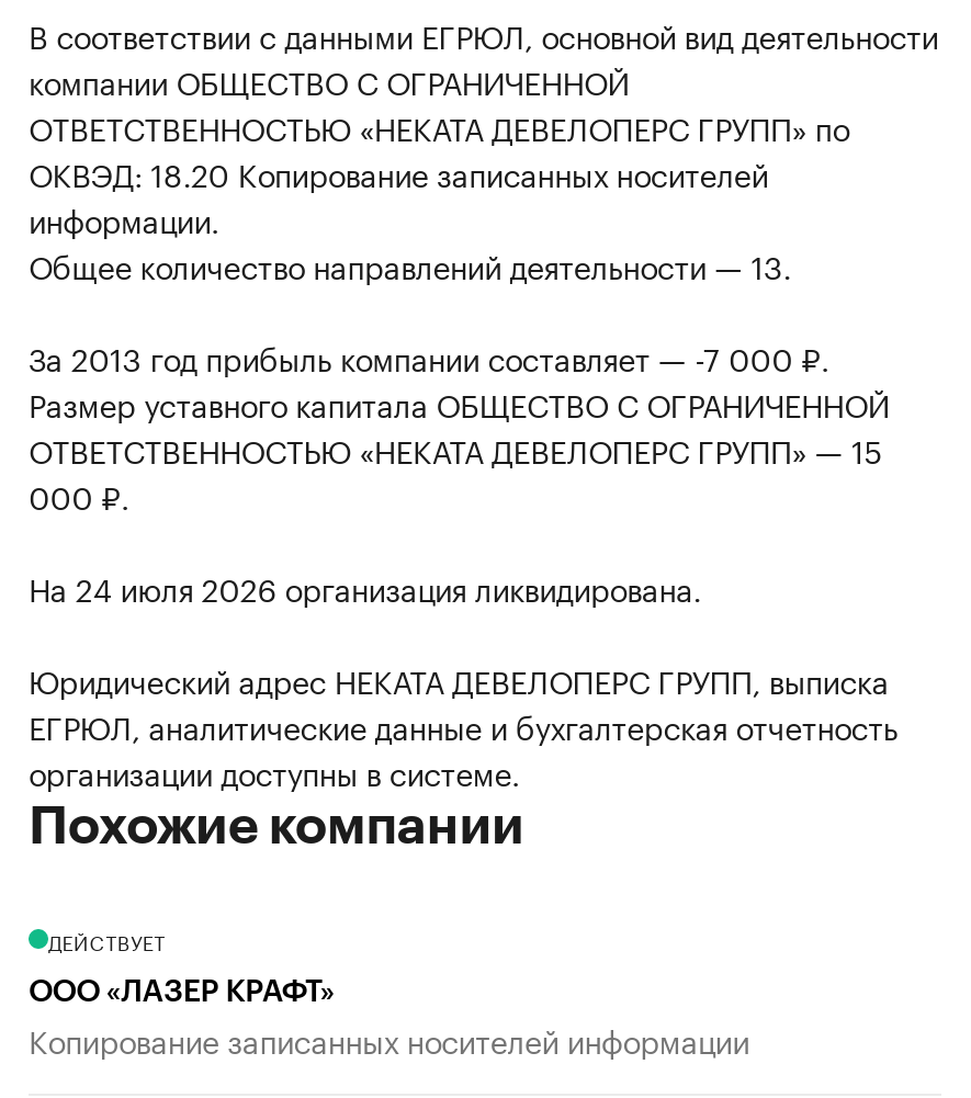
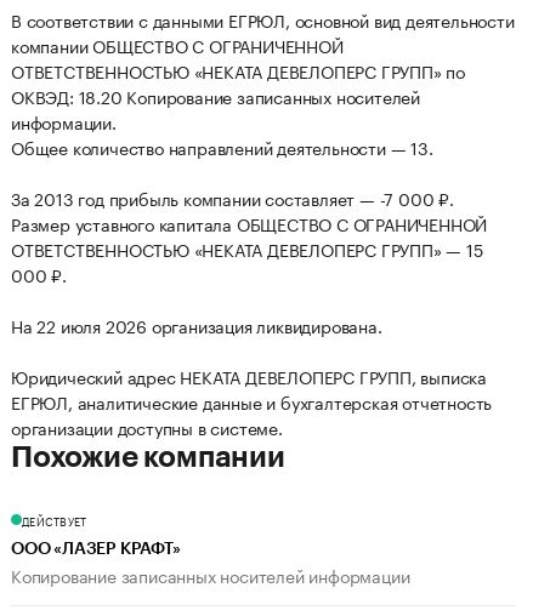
[29,564,701,612] На 24 июля 2026 организация ликвидирована. -> [11,312,382,339] На 22 июля 2026 организация ликвидирована.

